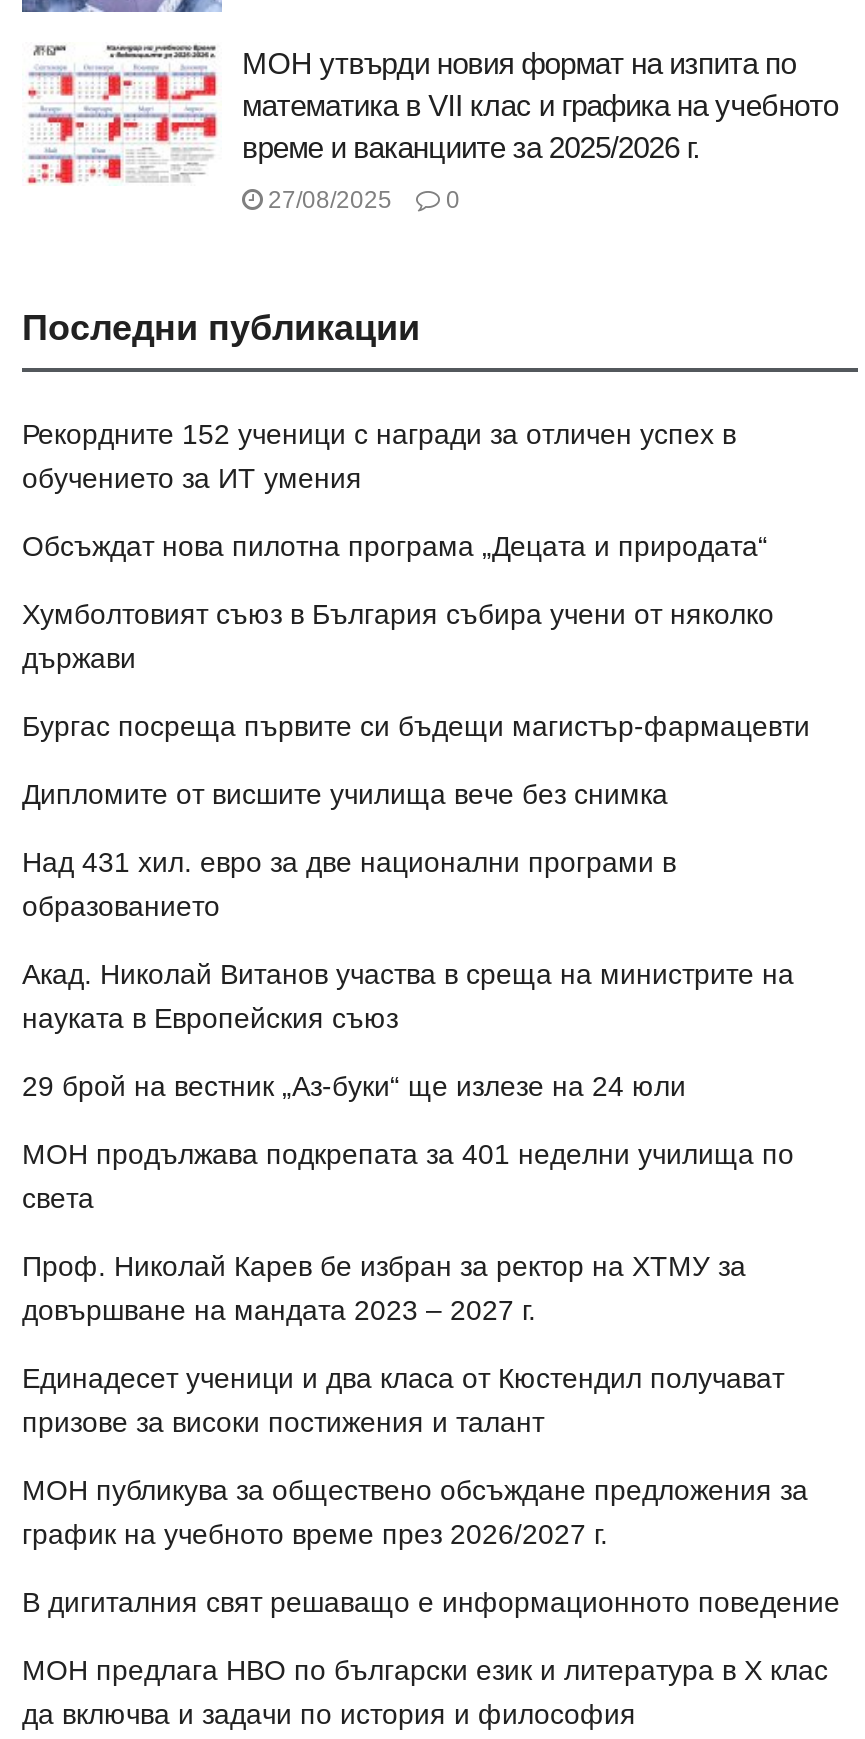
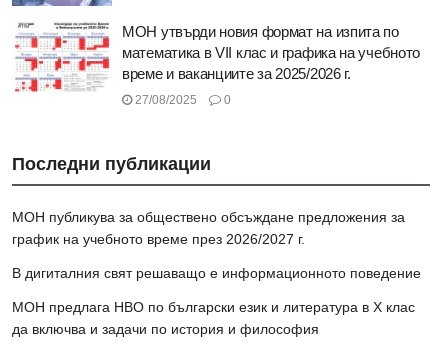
[22,418,810,1438] Рекордните 152 ученици с награди за отличен успех в | обучението за ИТ умения | Обсъждат нова пилотна програма „Децата и природата“ | Хумболтовият съюз в България събира учени от няколко | държави | Бургас посреща първите си бъдещи магистър-фармацевти | Дипломите от висшите училища вече без снимка | Над 431 хил. евро за две национални програми в | образованието | Акад. Николай Витанов участва в среща на министрите на | науката в Европейския съюз | 29 брой на вестник „Аз-буки“ ще излезе на 24 юли | МОН продължава подкрепата за 401 неделни училища по | света | Проф. Николай Карев бе избран за ректор на ХТМУ за | довършване на мандата 2023 – 2027 г. | Единадесет ученици и два класа от Кюстендил получават | призове за високи постижения и талант -> none

